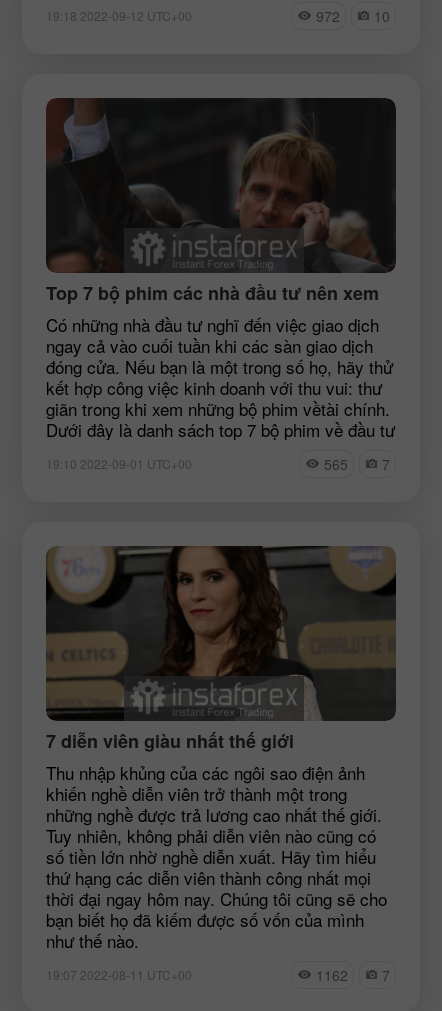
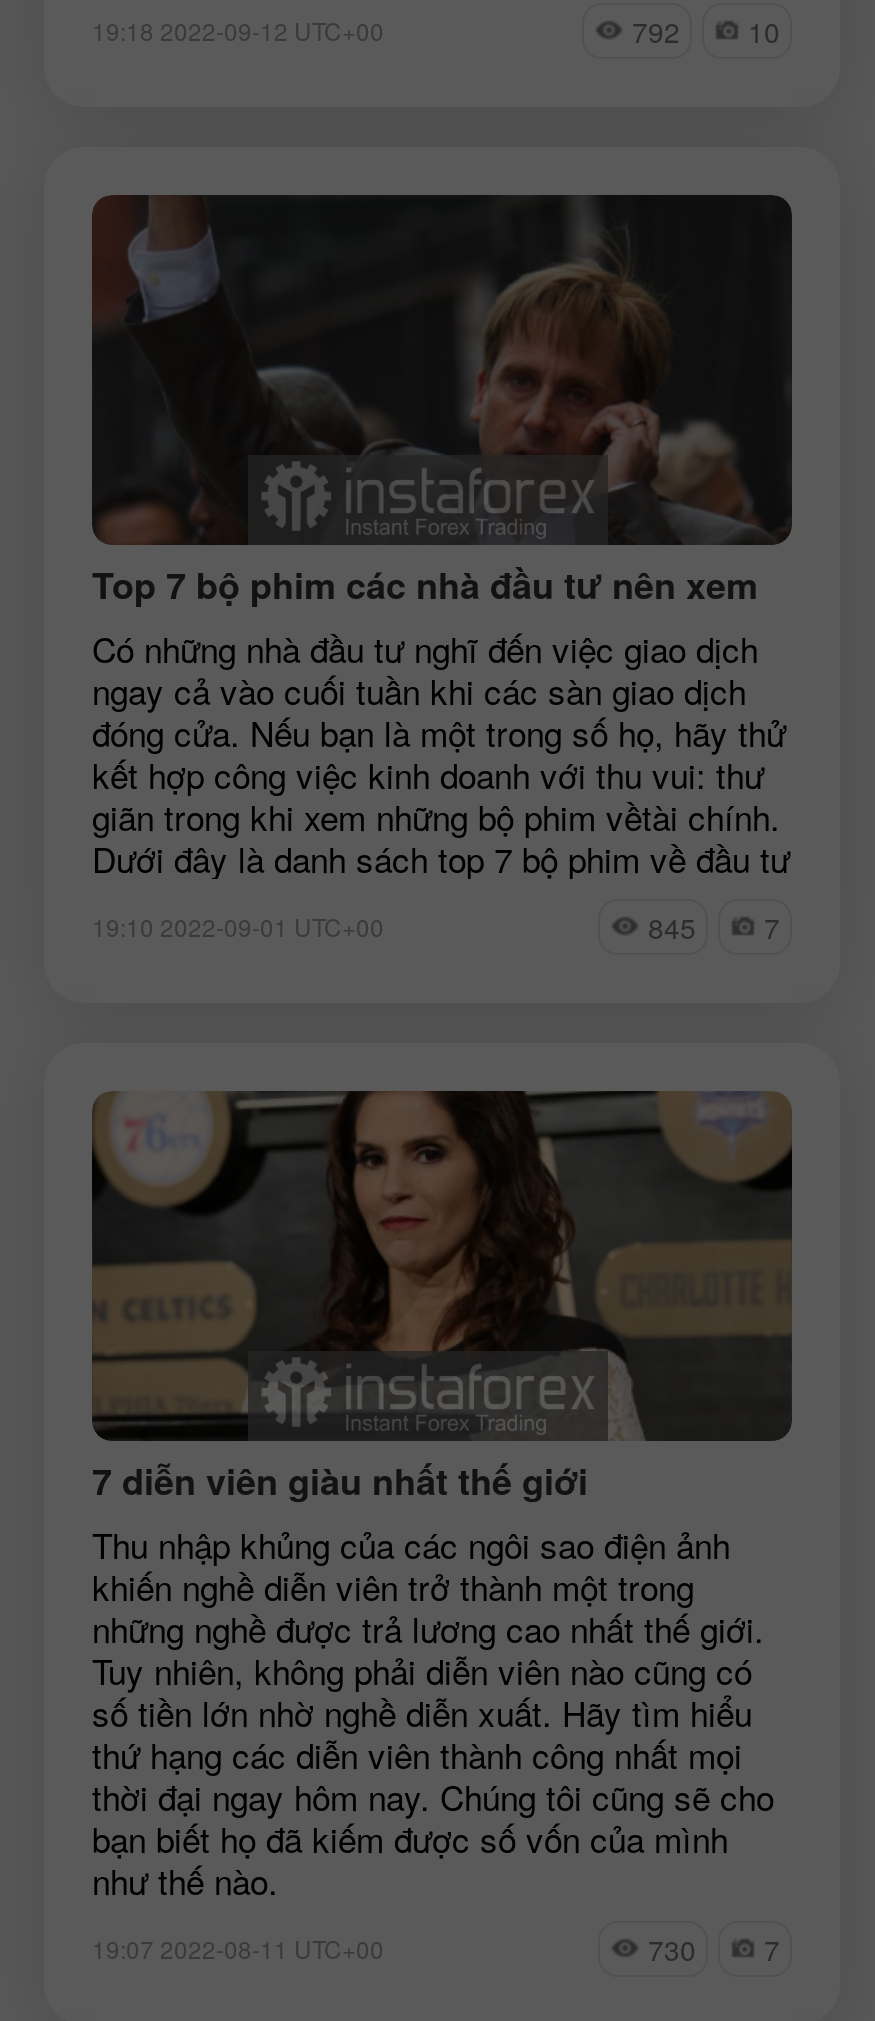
[316,6,390,26] 972 10 -> [632,11,780,51] 792 10
[324,454,390,474] 565 7 -> [648,907,780,947] 845 7
[316,965,390,985] 1162 7 -> [648,1929,780,1969] 730 7

